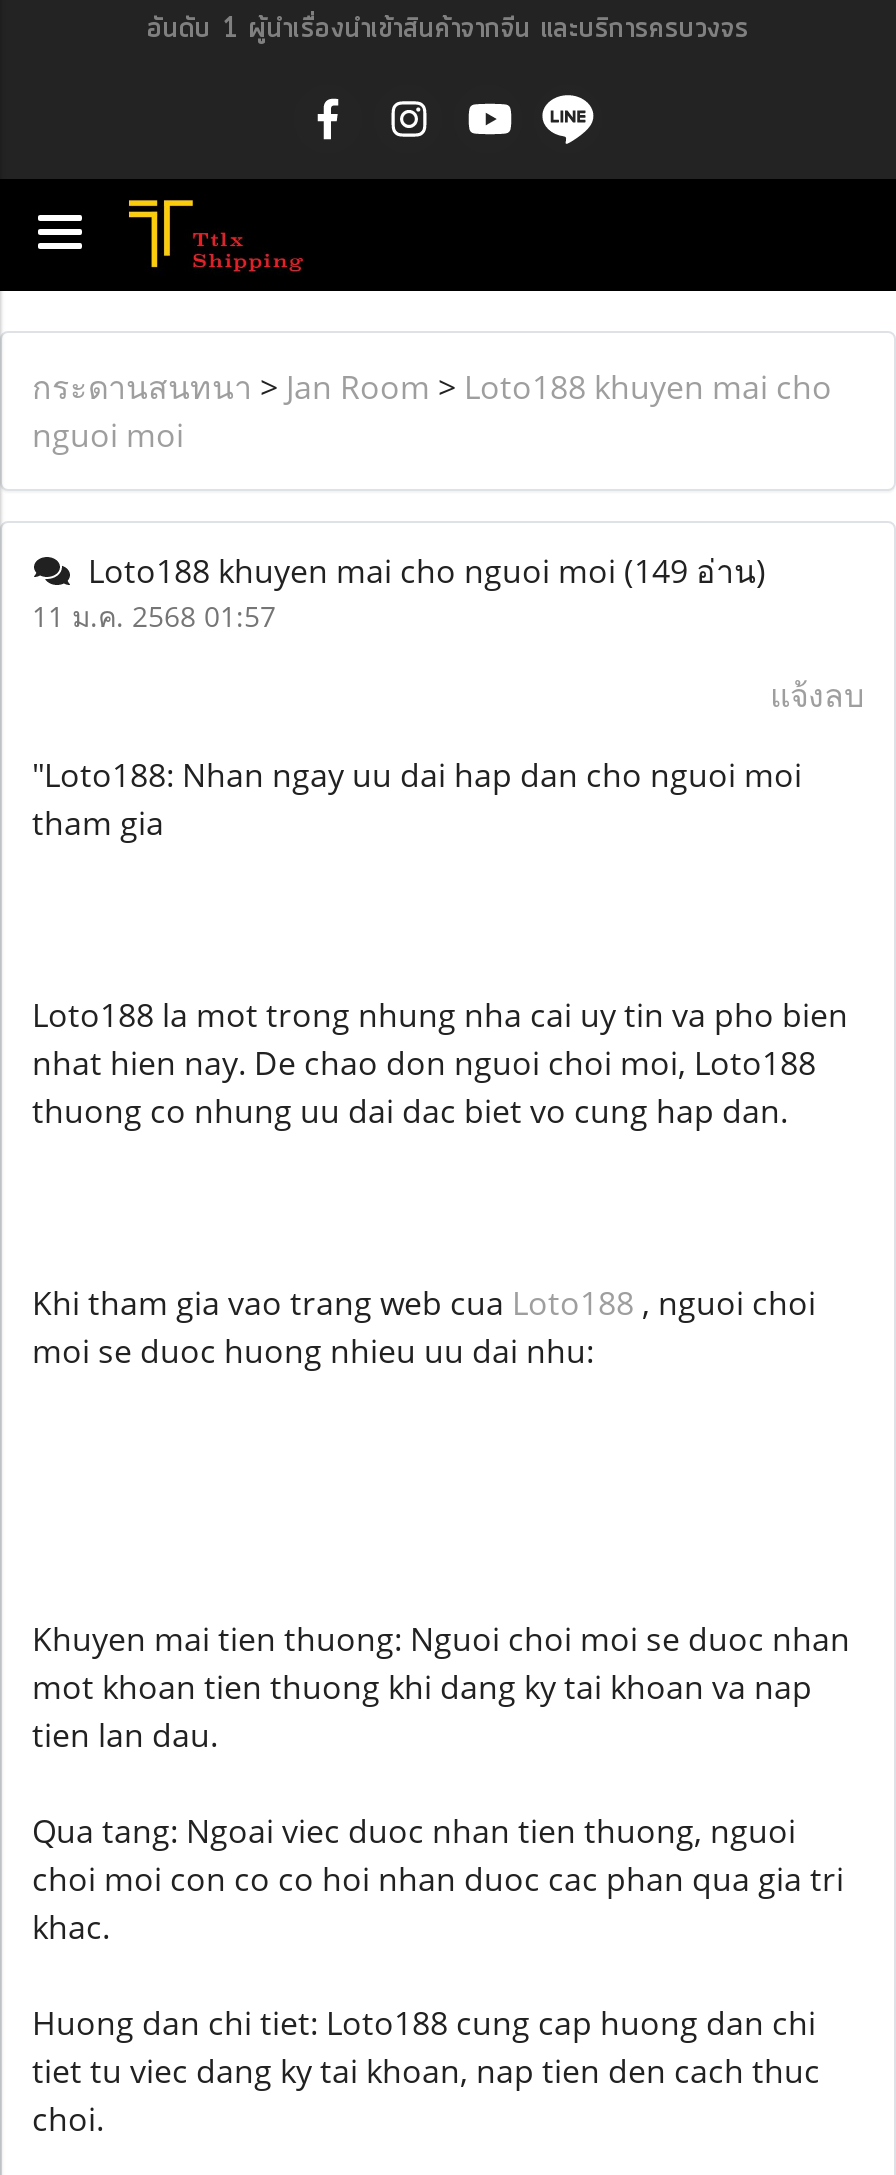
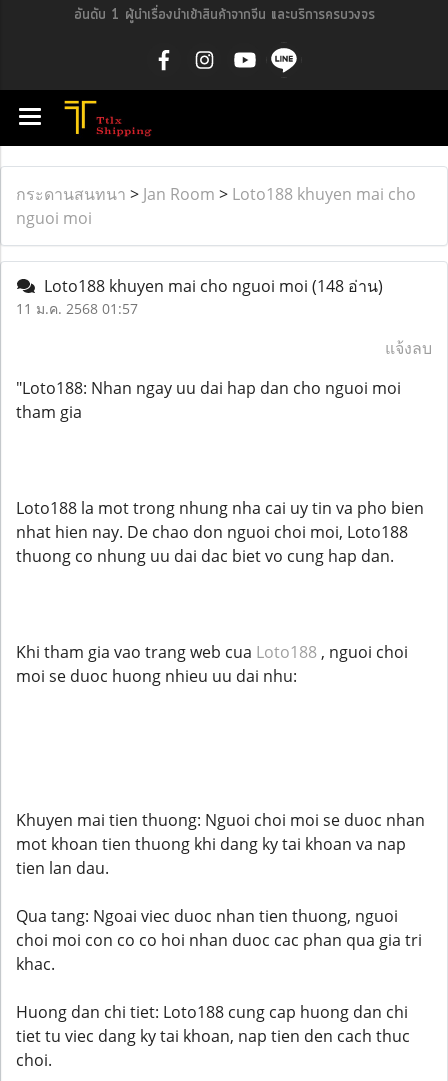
[72,549,766,593] Loto188 khuyen mai cho nguoi moi (149 อ่าน) -> [36,275,383,297] Loto188 khuyen mai cho nguoi moi (148 อ่าน)

